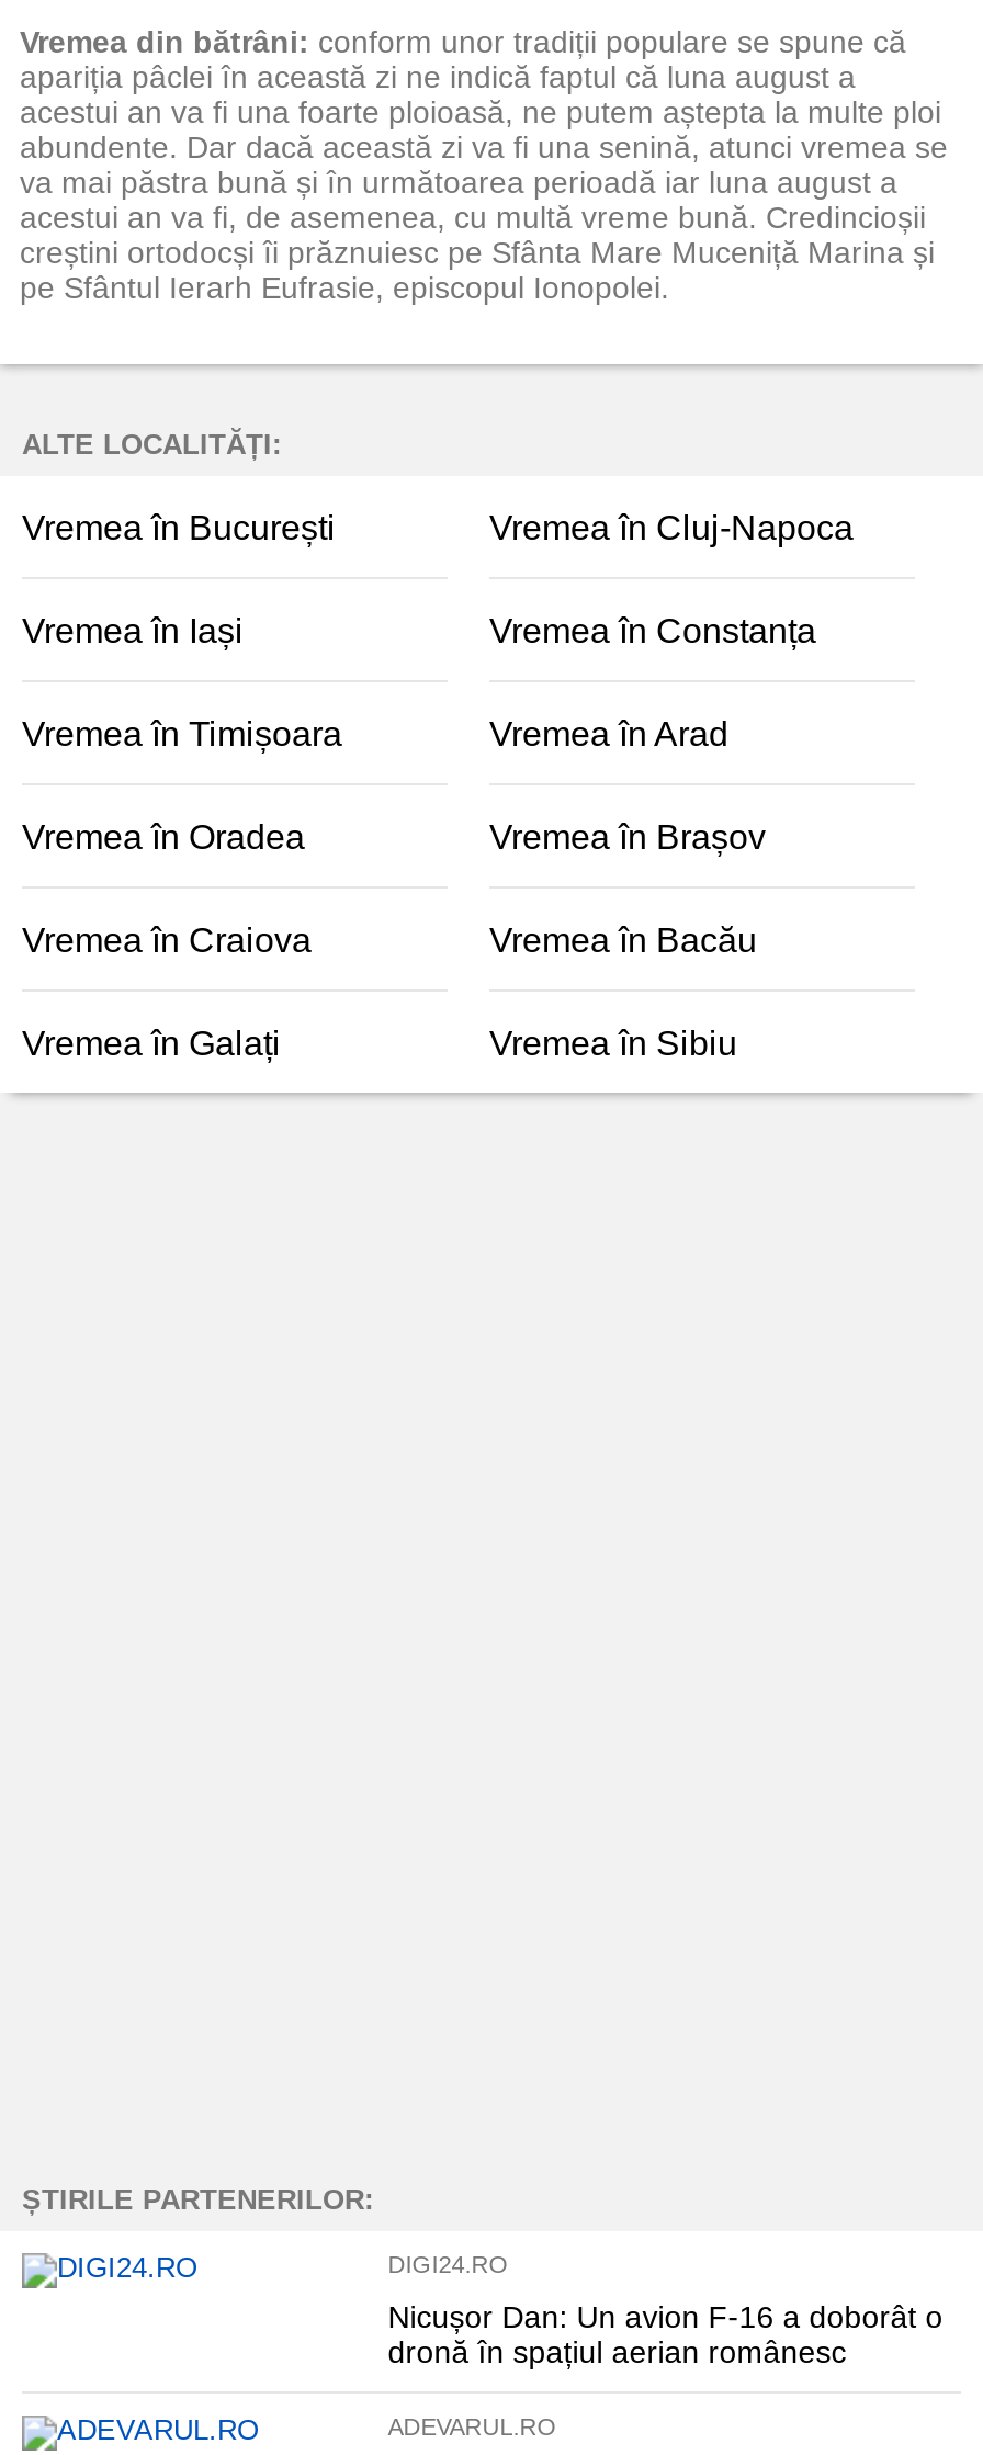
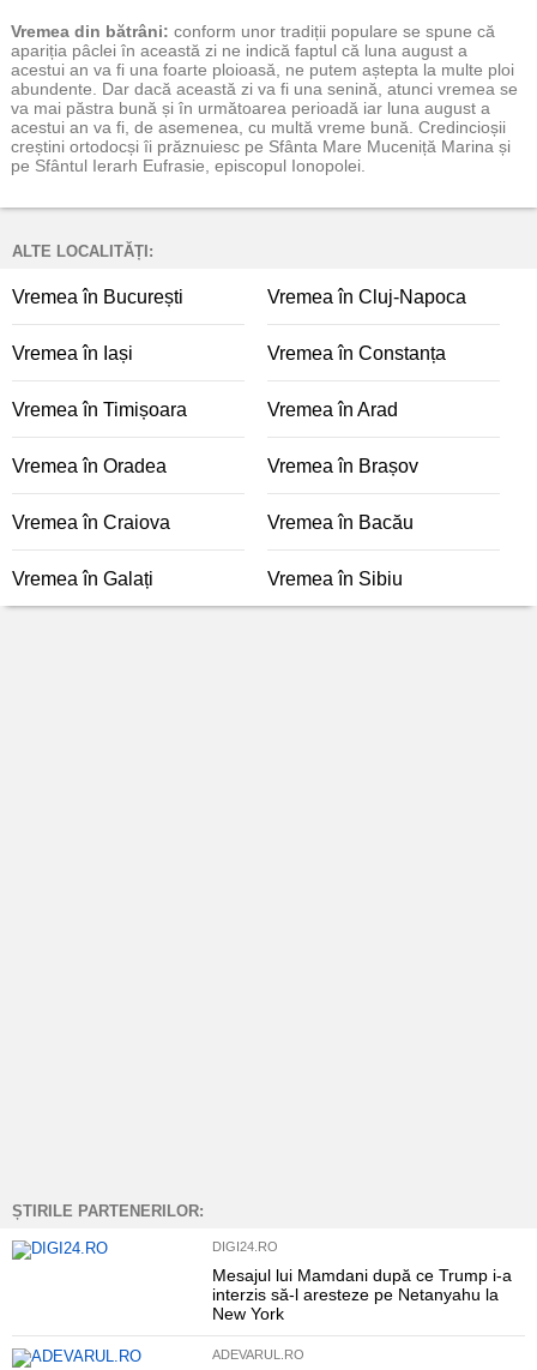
[388,2299,943,2369] Nicușor Dan: Un avion F-16 a doborât o | dronă în spațiul aerian românesc -> [212,1266,512,1323] Mesajul lui Mamdani după ce Trump i-a | interzis să-l aresteze pe Netanyahu la | New York

